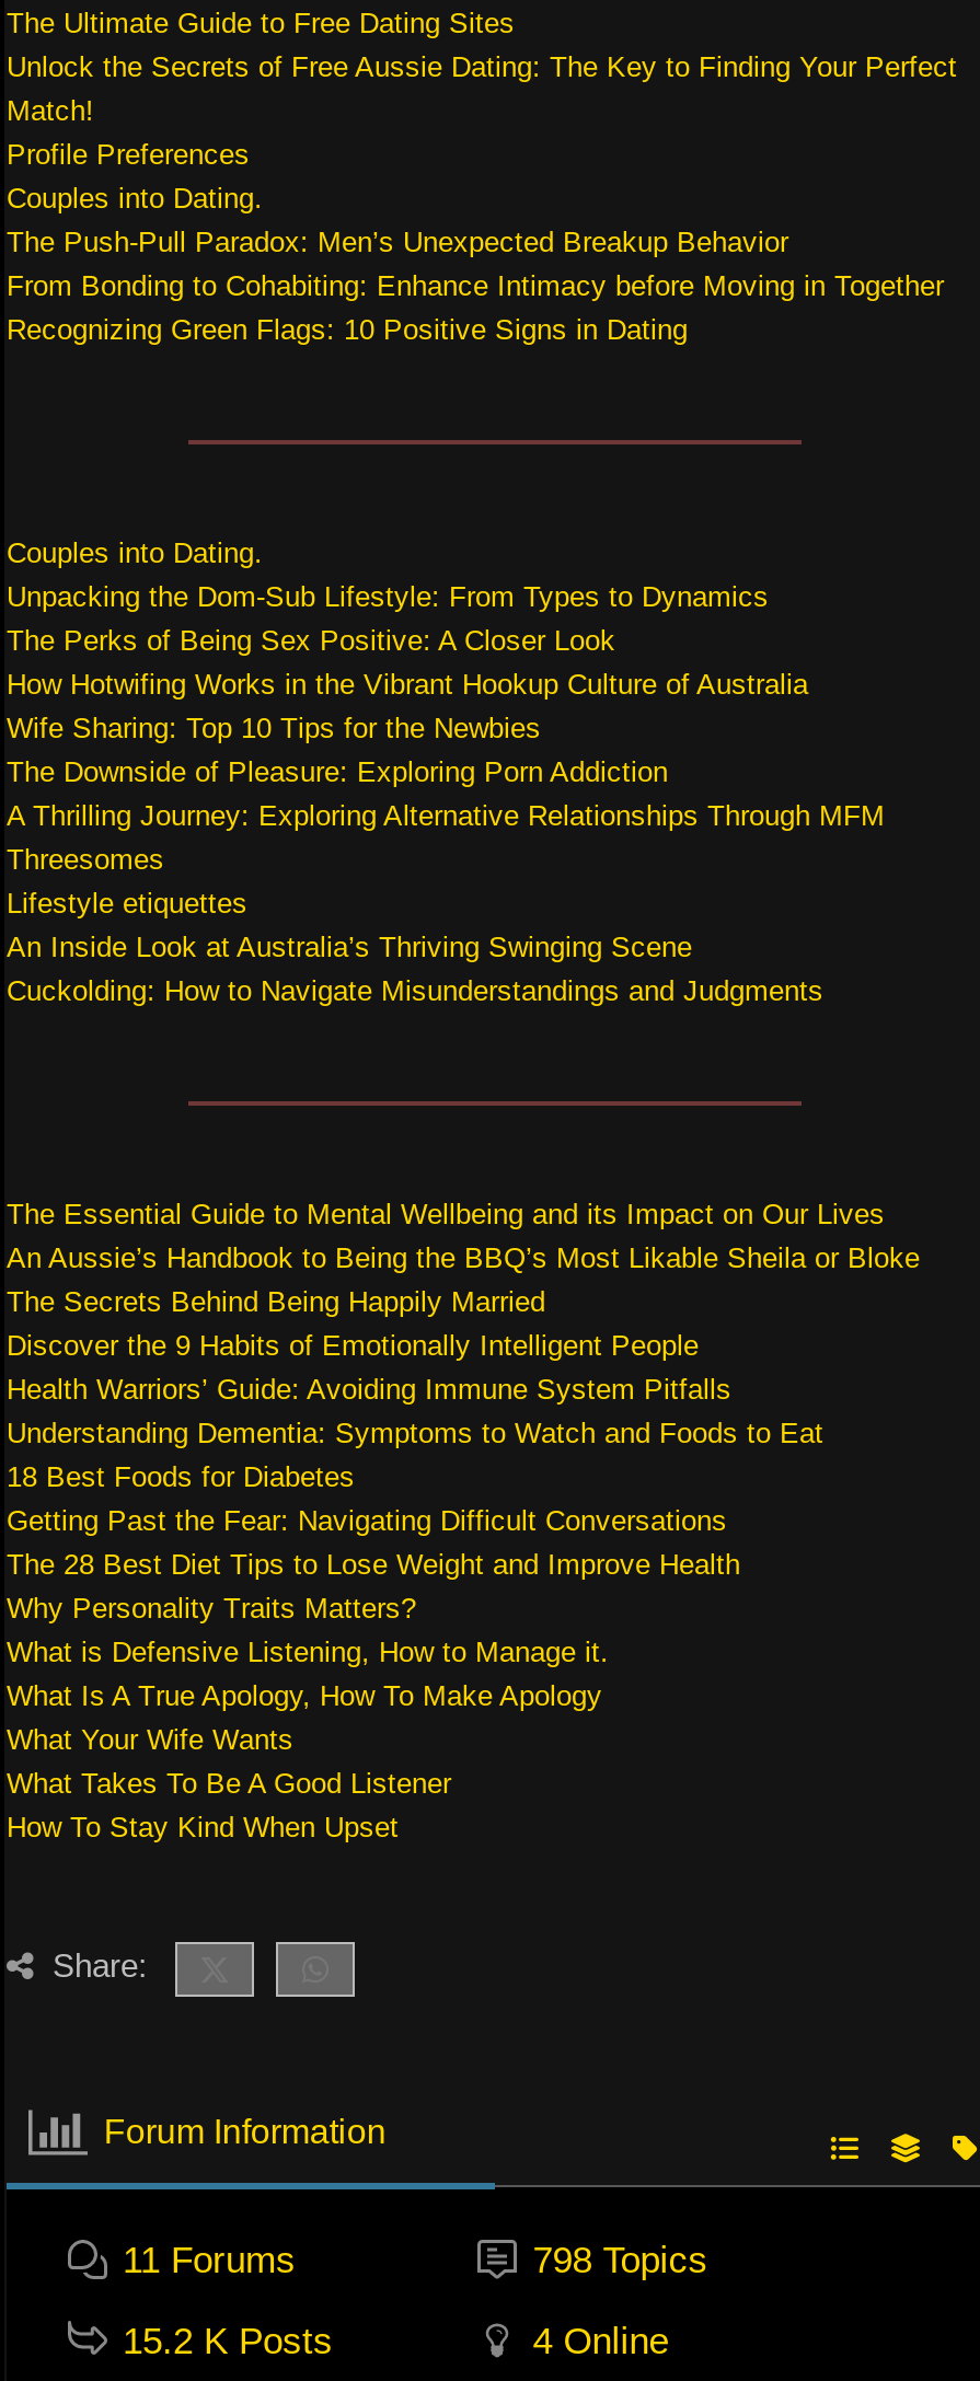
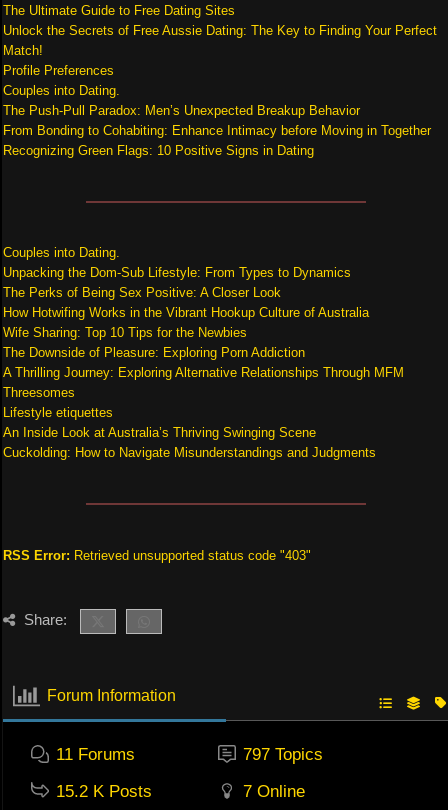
[7,1197,920,1843] The Essential Guide to Mental Wellbeing and its Impact on Our Lives | An Aussie’s Handbook to Being the BBQ’s Most Likable Sheila or Bloke | The Secrets Behind Being Happily Married | Discover the 9 Habits of Emotionally Intelligent People | Health Warriors’ Guide: Avoiding Immune System Pitfalls | Understanding Dementia: Symptoms to Watch and Foods to Eat | 18 Best Foods for Diabetes | Getting Past the Fear: Navigating Difficult Conversations | The 28 Best Diet Tips to Lose Weight and Improve Health | Why Personality Traits Matters? | What is Defensive Listening, How to Manage it. | What Is A True Apology, How To Make Apology | What Your Wife Wants | What Takes To Be A Good Listener | How To Stay Kind When Upset -> [3,548,311,563] RSS Error: Retrieved unsupported status code "403"
[533,2239,708,2281] 798 Topics -> [243,745,323,764] 797 Topics
[533,2320,668,2362] 4 Online -> [243,782,305,801] 7 Online

